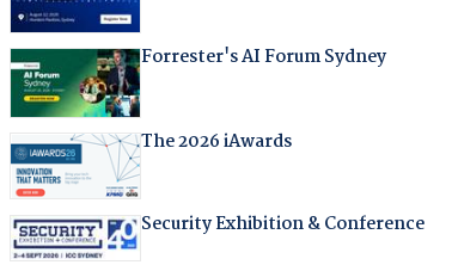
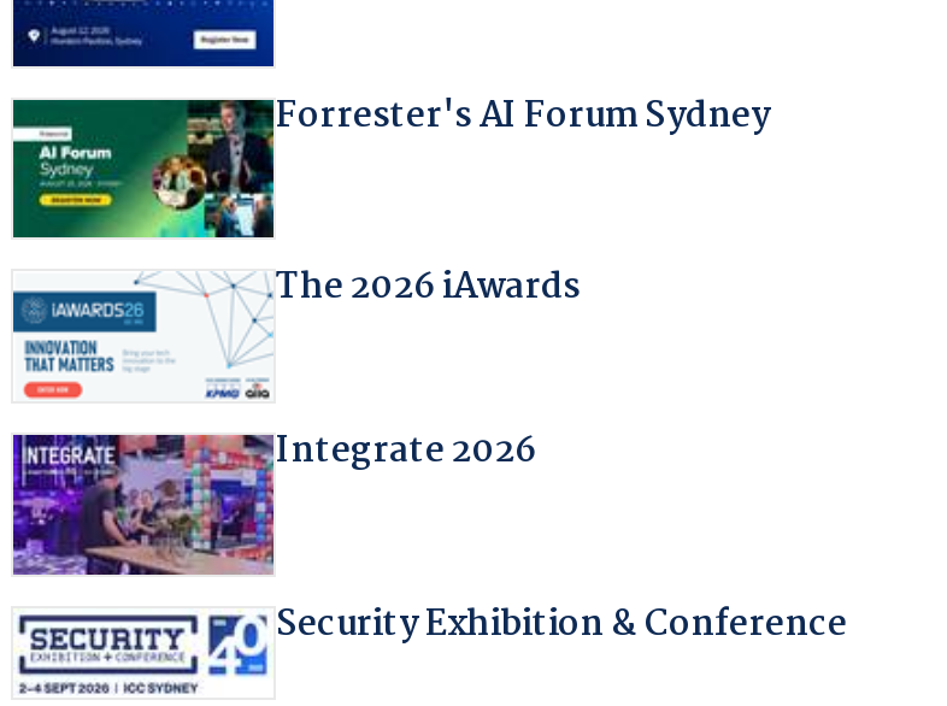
none -> [11,423,536,578] [image] | Integrate 2026

